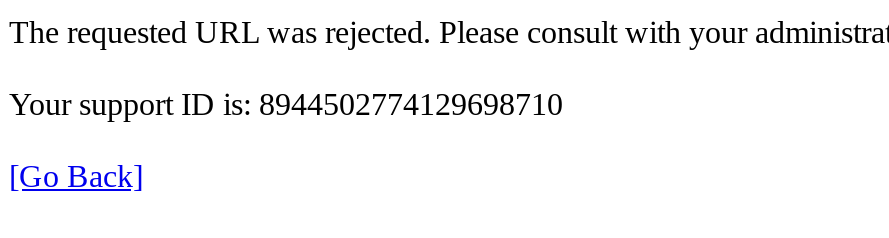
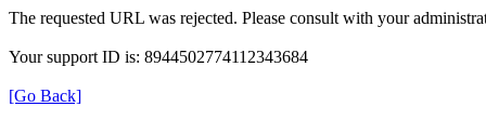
[9,87,563,121] Your support ID is: 8944502774129698710 -> [9,48,308,66] Your support ID is: 8944502774112343684

